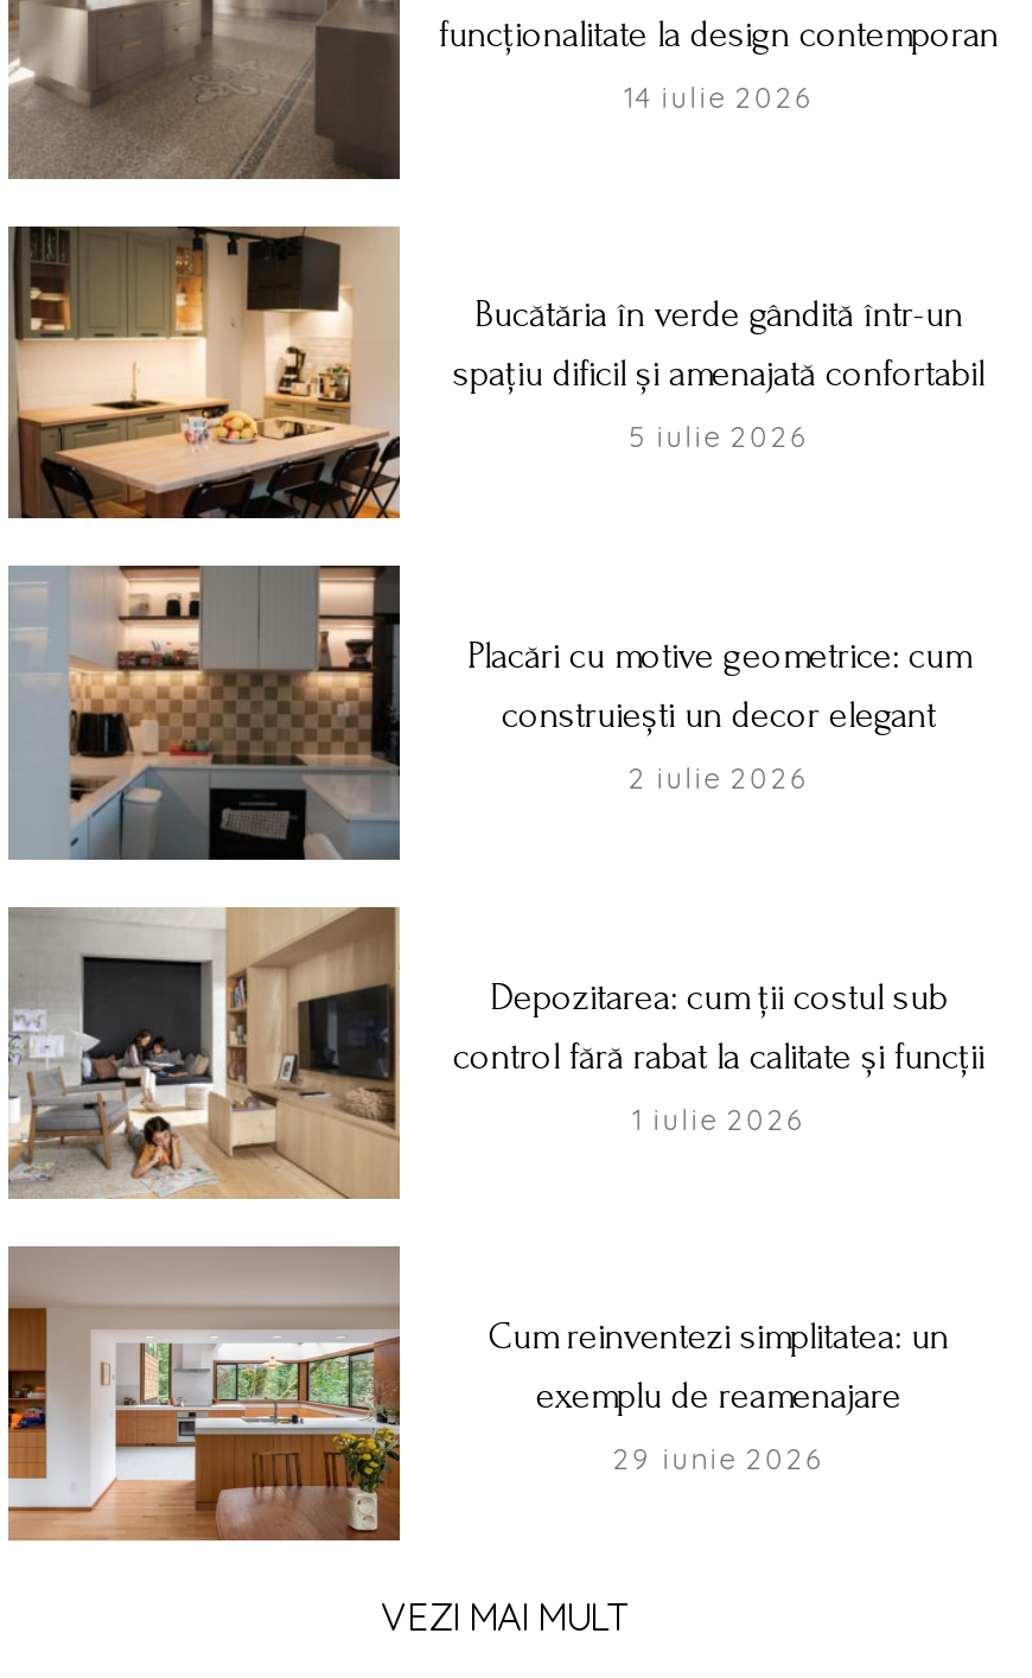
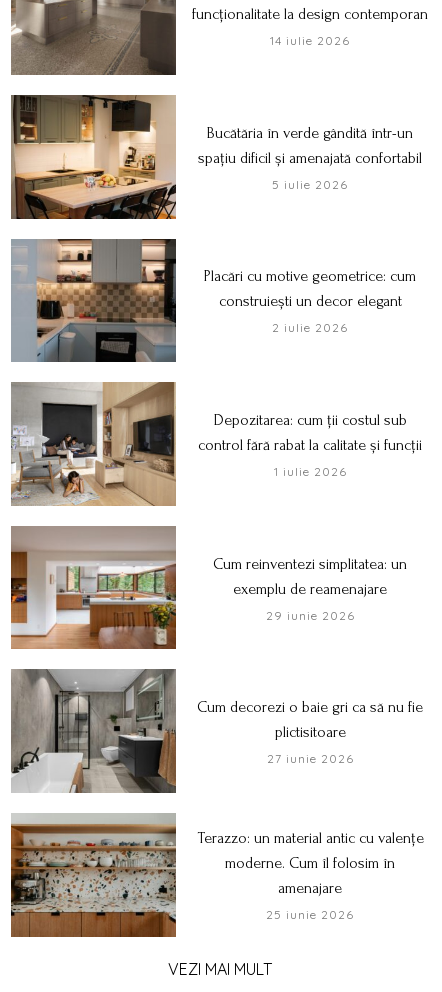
none -> [10,814,424,938] [image] | Terazzo: un material antic cu valențe | moderne. Cum îl folosim în | amenajare | 25 iunie 2026
none -> [11,669,423,794] [image] | Cum decorezi o baie gri ca să nu fie | plictisitoare | 27 iunie 2026

